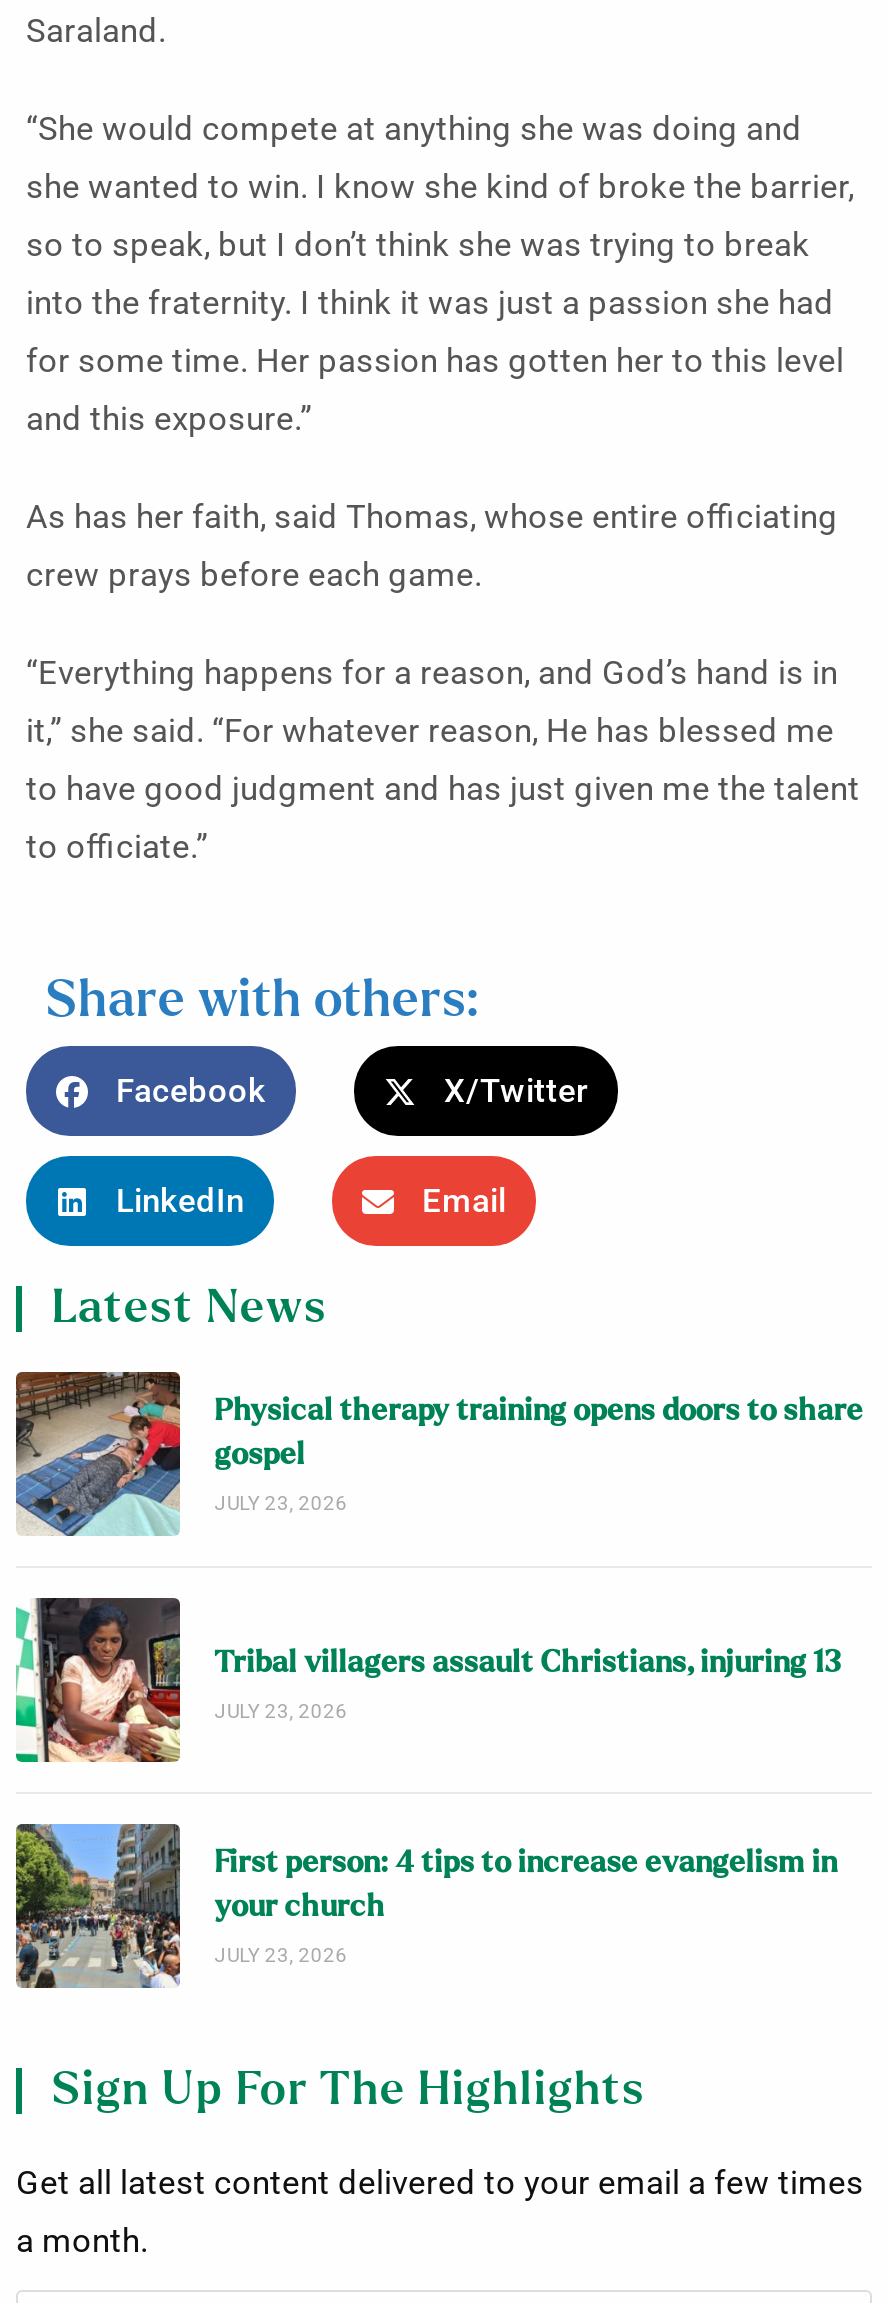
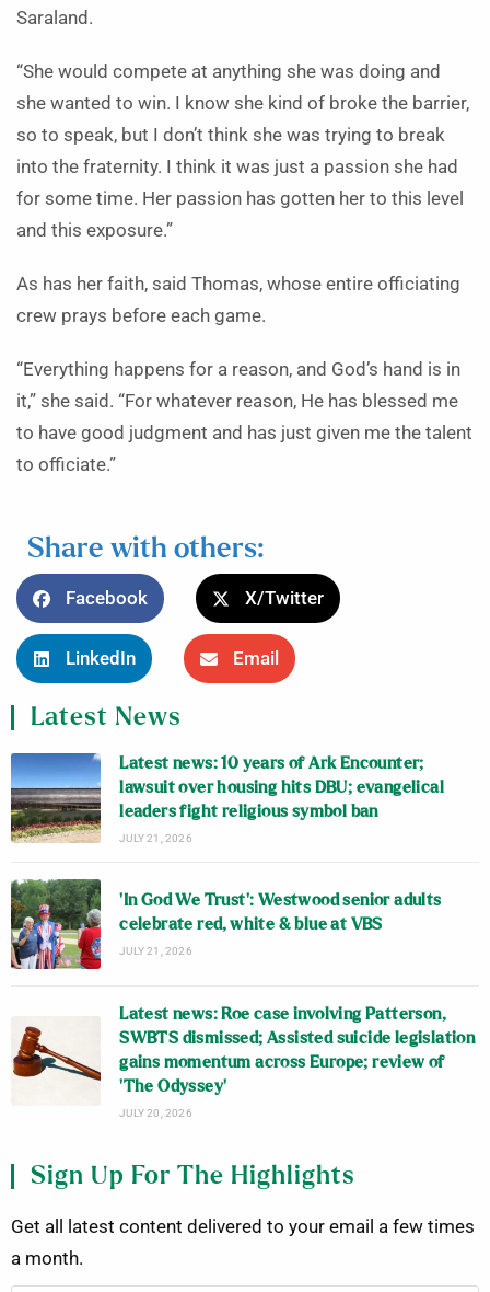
[14,1370,863,1538] [image] | Physical therapy training opens doors to share | gospel | JULY 23, 2026 -> [10,752,444,844] [image] | Latest news: 10 years of Ark Encounter; | lawsuit over housing hits DBU; evangelical | leaders fight religious symbol ban | JULY 21, 2026
[14,1596,848,1766] [image] | Tribal villagers assault Christians, injuring 13 | JULY 23, 2026 -> [10,878,442,970] [image] | ‘In God We Trust’: Westwood senior adults | celebrate red, white & blue at VBS | JULY 21, 2026
[14,1824,837,1990] [image] | First person: 4 tips to increase evangelism in | your church | JULY 23, 2026 -> [11,1006,475,1119] [image] | Latest news: Roe case involving Patterson, | SWBTS dismissed; Assisted suicide legislation | gains momentum across Europe; review of | ‘The Odyssey’ | JULY 20, 2026

